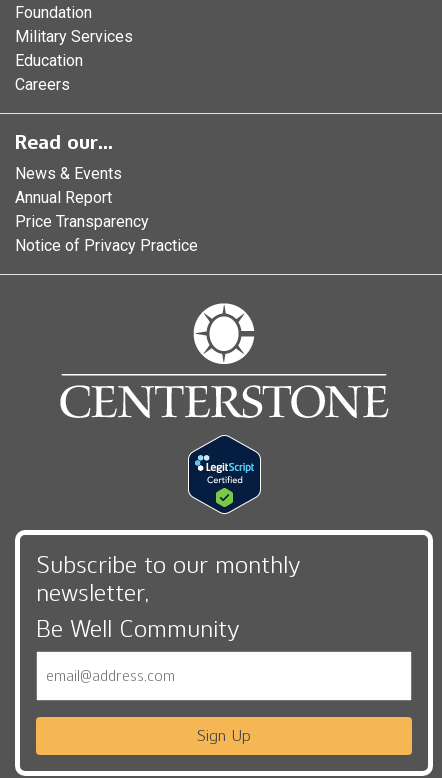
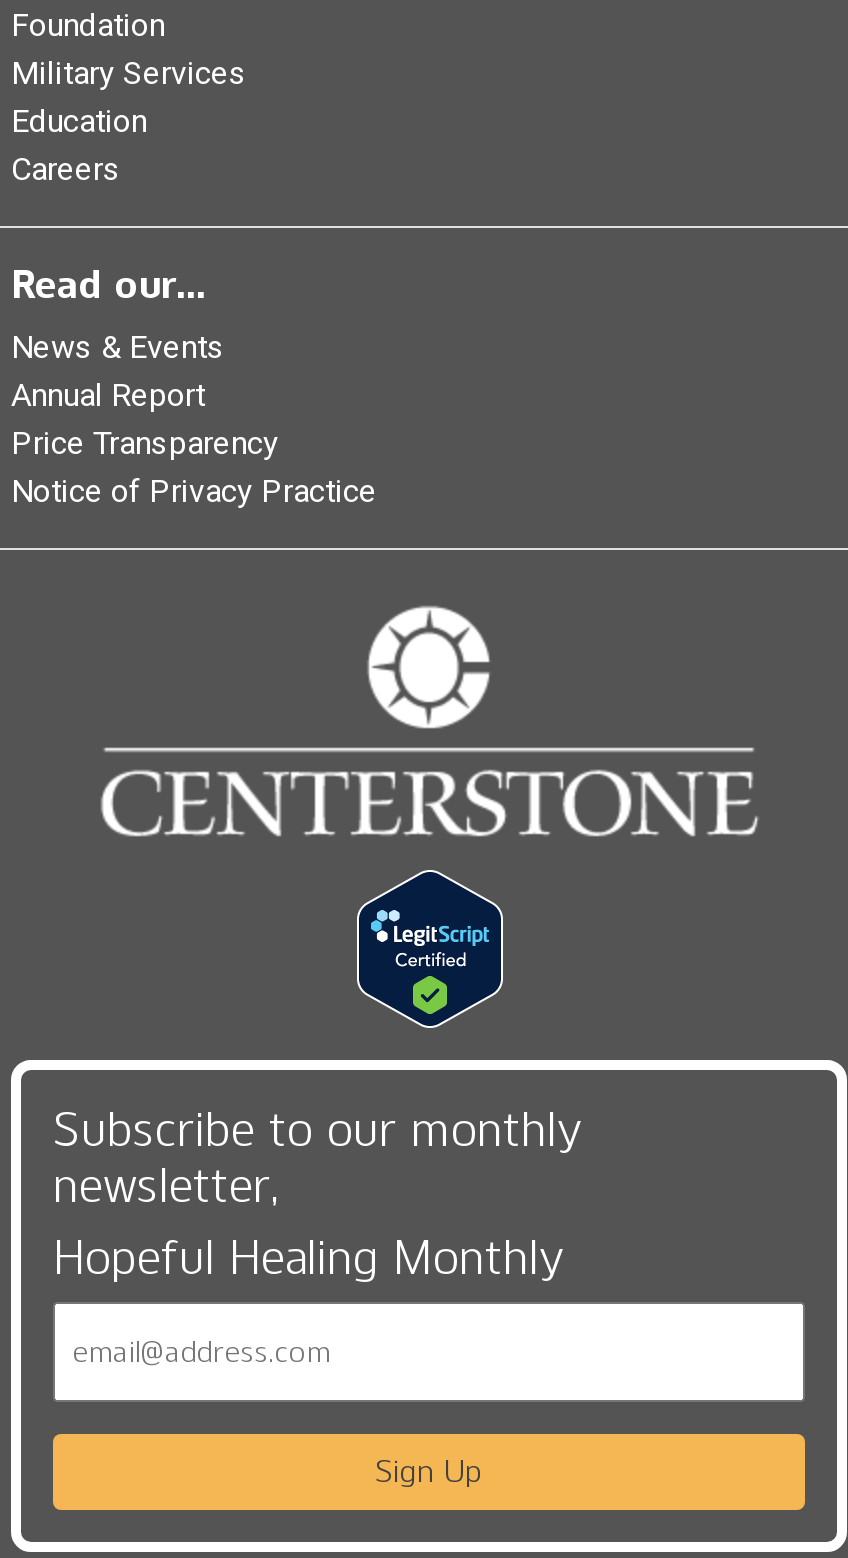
[36,614,239,643] Be Well Community -> [53,1228,563,1286] Hopeful Healing Monthly

